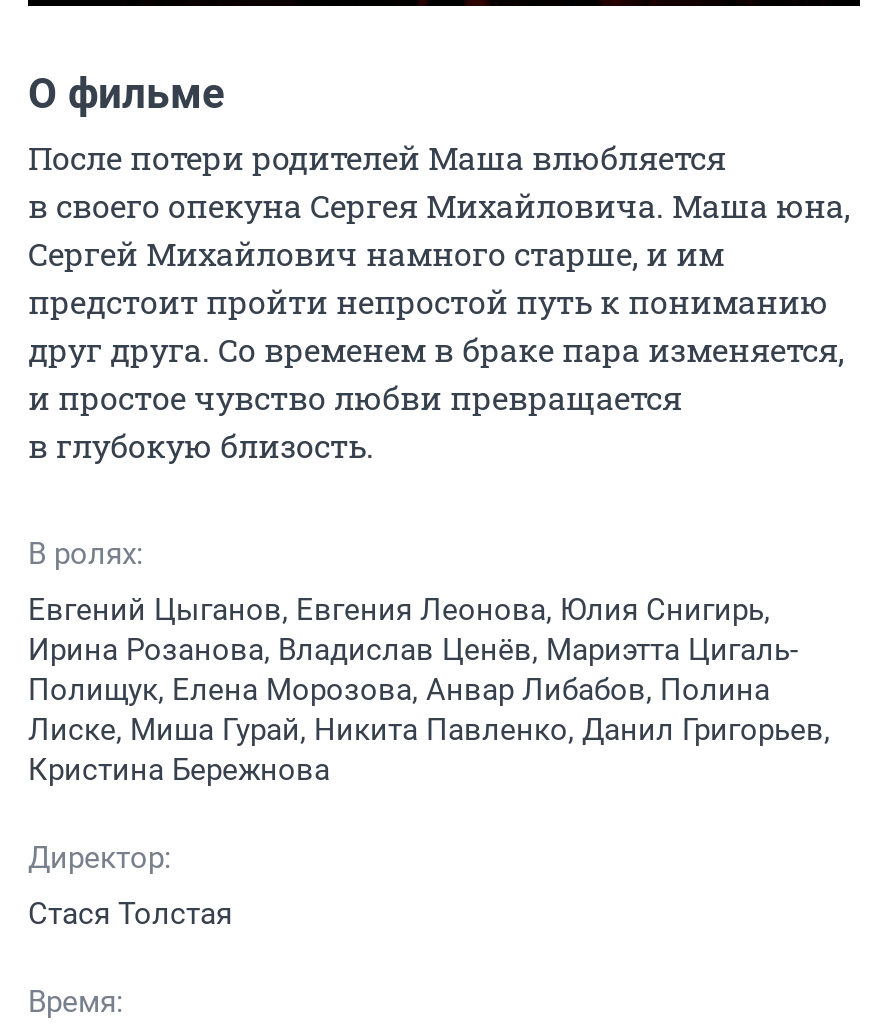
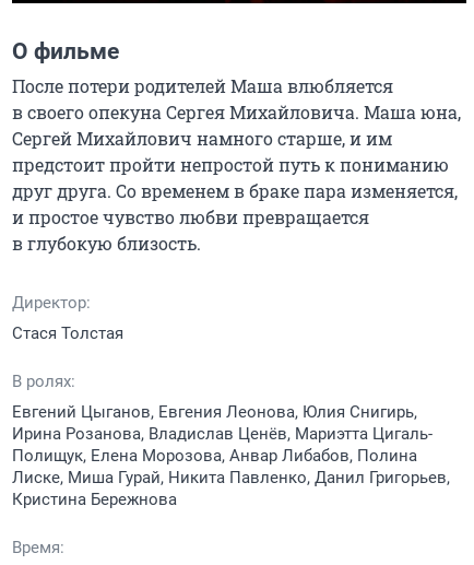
moved [28,536,830,788] -> [12,372,450,509]: В ролях: | Евгений Цыганов, Евгения Леонова, Юлия Снигирь, | Ирина Розанова, Владислав Ценёв, Мариэтта Цигаль- | Полищук, Елена Морозова, Анвар Либабов, Полина | Лиске, Миша Гурай, Никита Павленко, Данил Григорьев, | Кристина Бережнова
moved [28,840,232,932] -> [12,293,123,343]: Директор: | Стася Толстая

